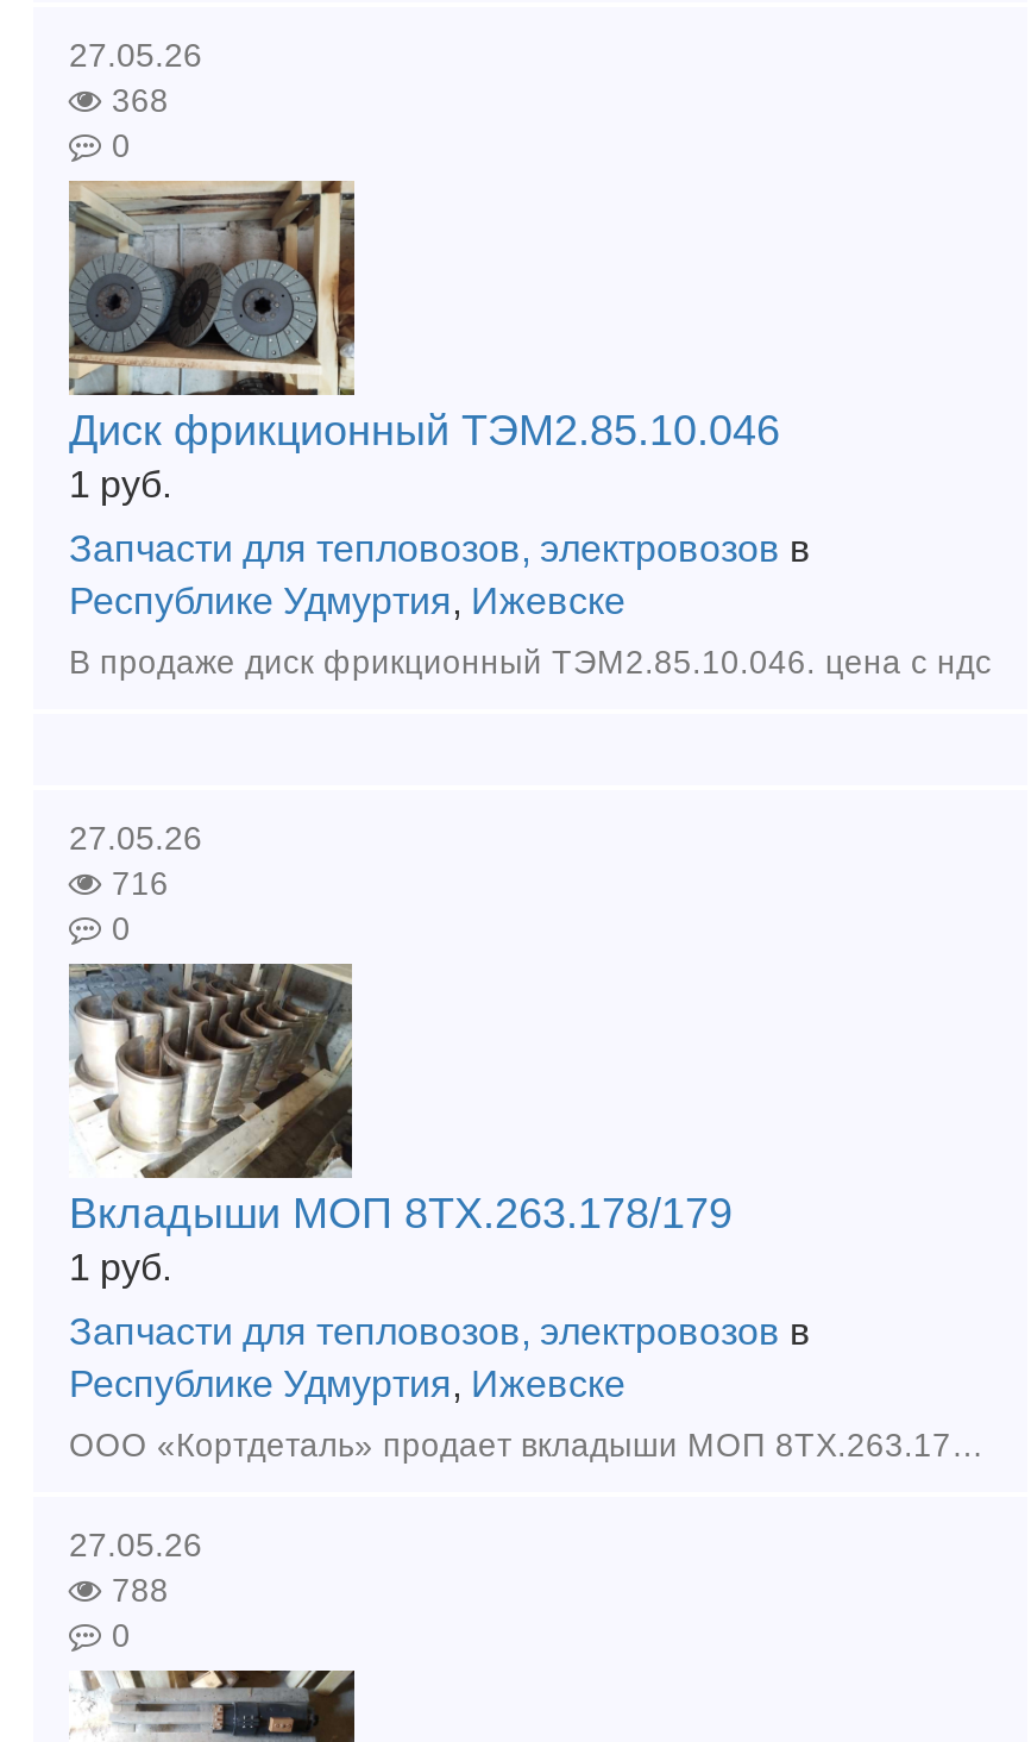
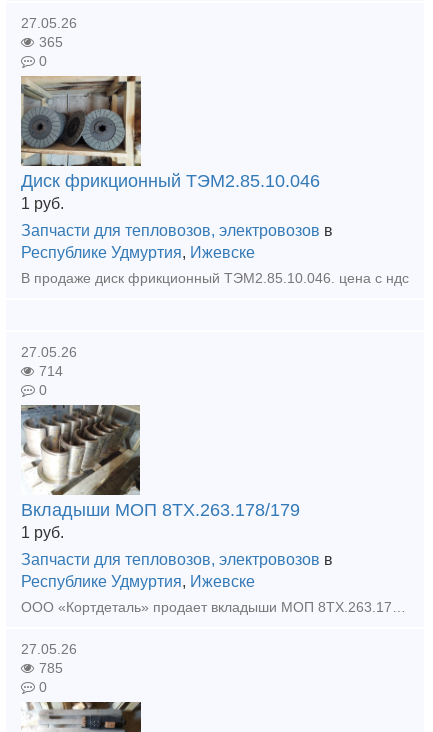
[102,83,169,119] 368 -> [35,35,63,50] 365
[102,866,169,902] 716 -> [35,364,63,379] 714
[102,1573,169,1609] 788 -> [35,661,63,676] 785

